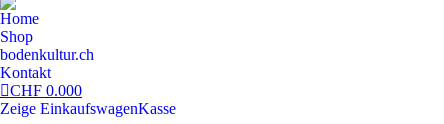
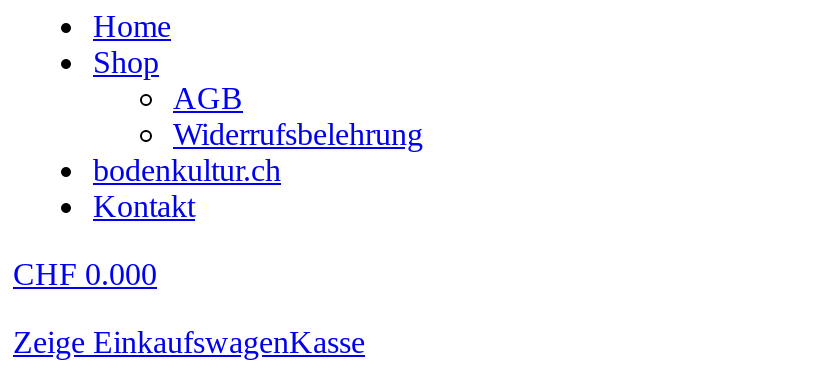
none -> [173,81,423,151] AGB | Widerrufsbelehrung

